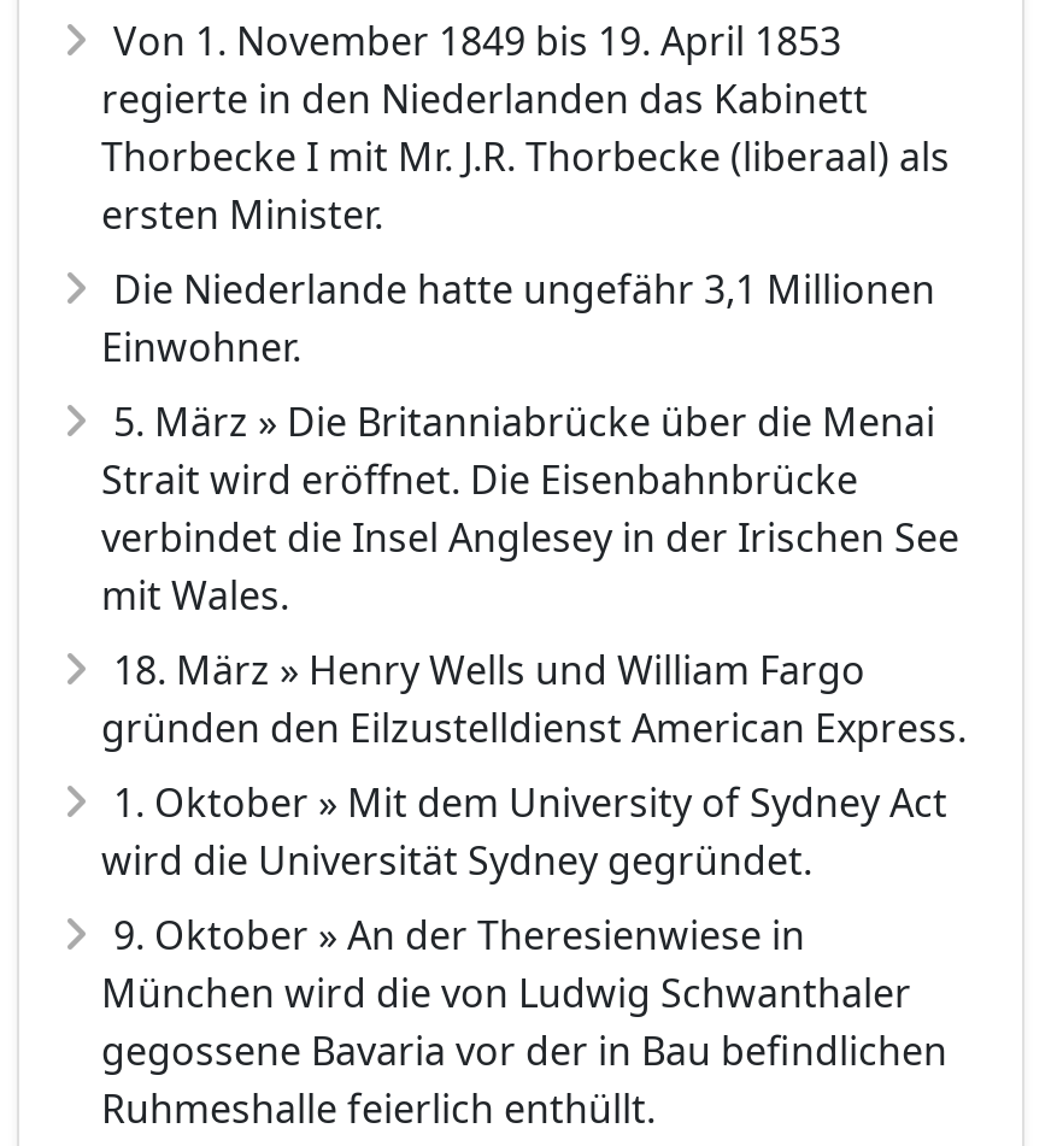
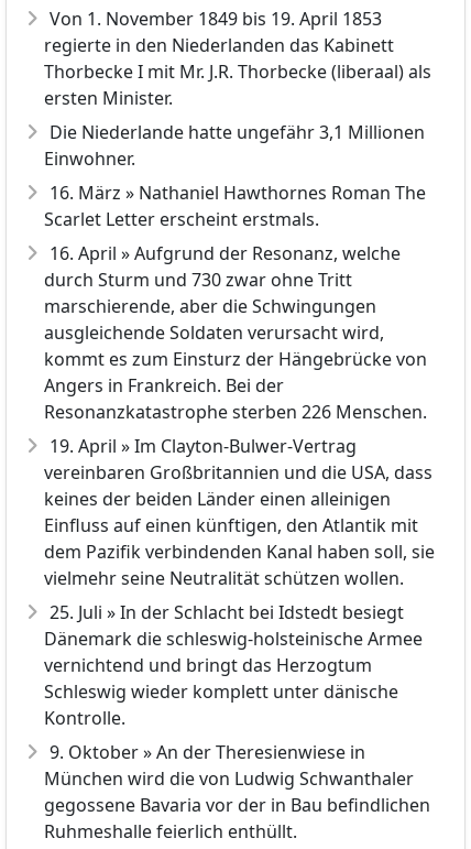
[101,395,967,887] 5. März » Die Britanniabrücke über die Menai | Strait wird eröffnet. Die Eisenbahnbrücke | verbindet die Insel Anglesey in der Irischen See | mit Wales. | 18. März » Henry Wells und William Fargo | gründen den Eilzustelldienst American Express. | 1. Oktober » Mit dem University of Sydney Act | wird die Universität Sydney gegründet. -> [44,181,435,730] 16. März » Nathaniel Hawthornes Roman The | Scarlet Letter erscheint erstmals. | 16. April » Aufgrund der Resonanz, welche | durch Sturm und 730 zwar ohne Tritt | marschierende, aber die Schwingungen | ausgleichende Soldaten verursacht wird, | kommt es zum Einsturz der Hängebrücke von | Angers in Frankreich. Bei der | Resonanzkatastrophe sterben 226 Menschen. | 19. April » Im Clayton-Bulwer-Vertrag | vereinbaren Großbritannien und die USA, dass | keines der beiden Länder einen alleinigen | Einfluss auf einen künftigen, den Atlantik mit | dem Pazifik verbindenden Kanal haben soll, sie | vielmehr seine Neutralität schützen wollen. | 25. Juli » In der Schlacht bei Idstedt besiegt | Dänemark die schleswig-holsteinische Armee | vernichtend und bringt das Herzogtum | Schleswig wieder komplett unter dänische | Kontrolle.

